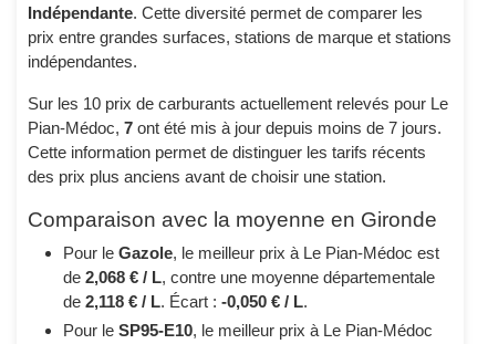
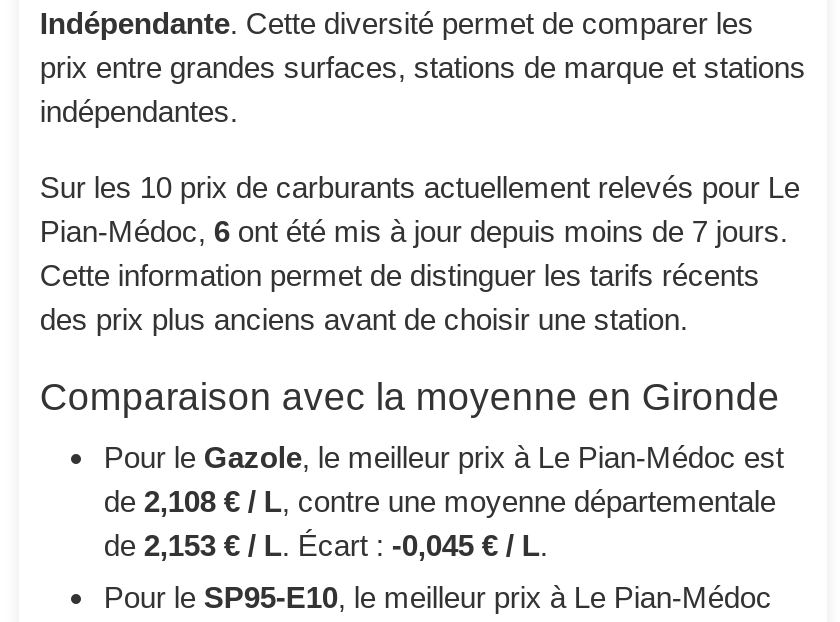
[28,118,442,137] Pian-Médoc, 7 ont été mis à jour depuis moins de 7 jours. -> [40,214,788,248] Pian-Médoc, 6 ont été mis à jour depuis moins de 7 jours.
[64,268,435,286] de 2,068 € / L, contre une moyenne départementale -> [104,484,776,518] de 2,108 € / L, contre une moyenne départementale
[64,292,308,311] de 2,118 € / L. Écart : -0,050 € / L. -> [104,528,548,562] de 2,153 € / L. Écart : -0,045 € / L.

